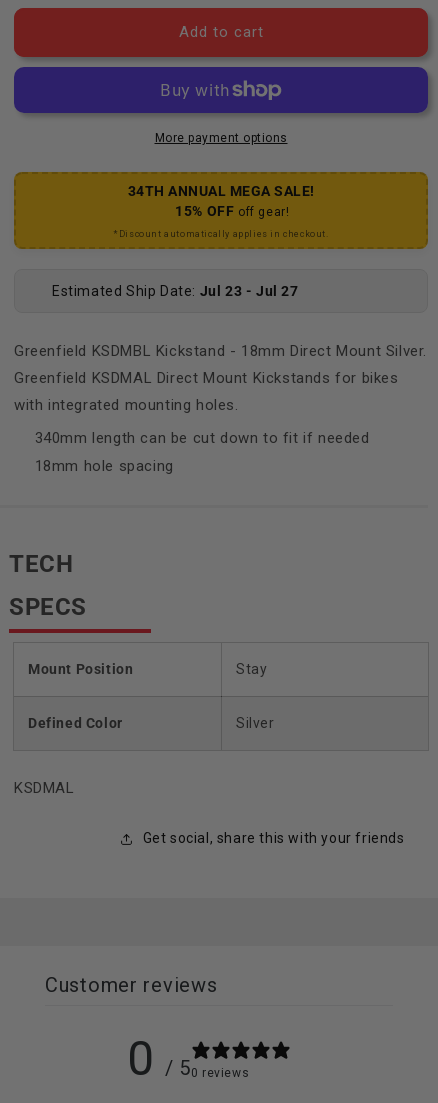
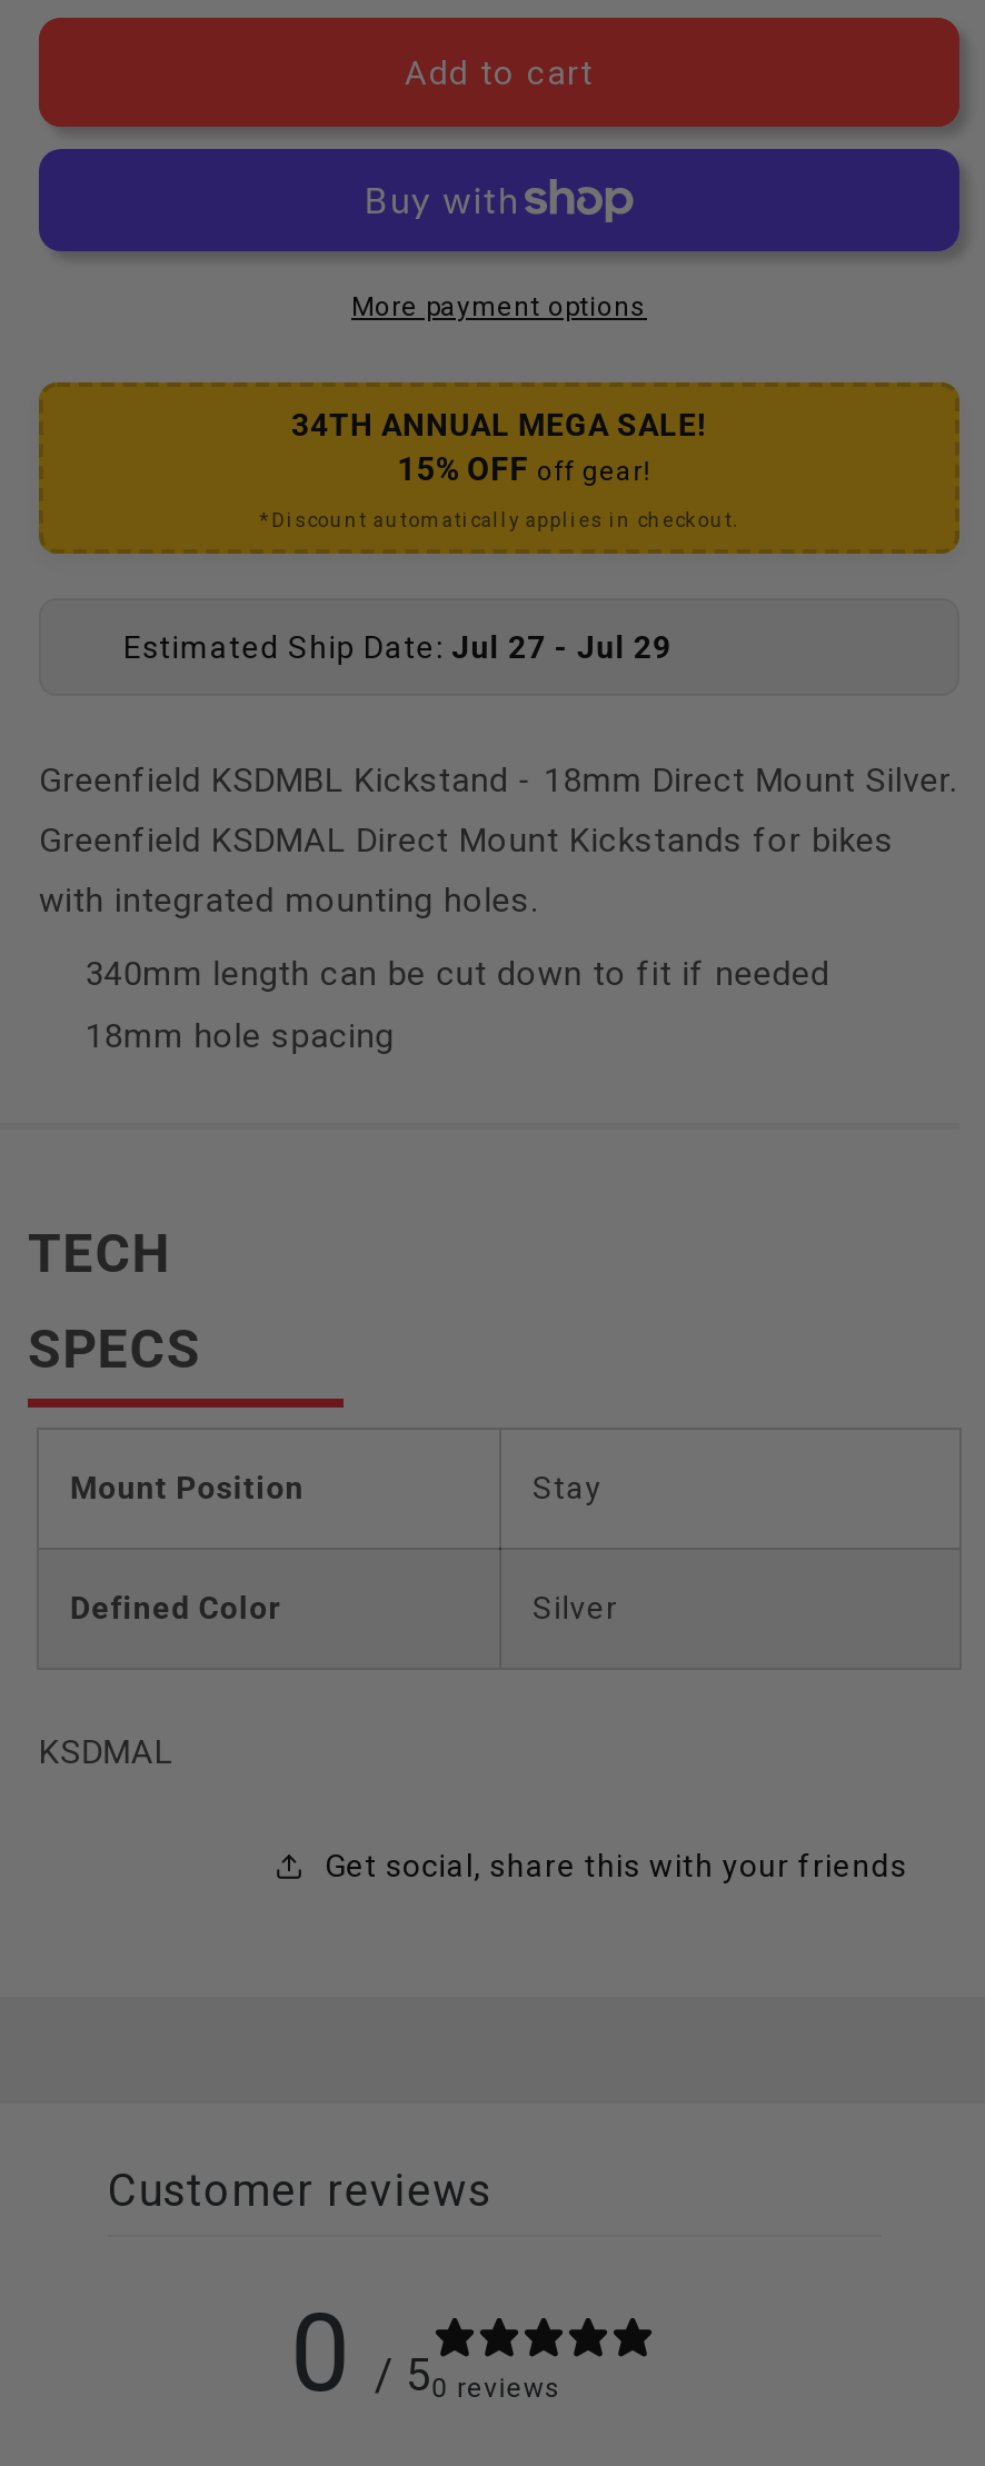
[52,283,299,299] Estimated Ship Date: Jul 23 - Jul 27 -> [123,630,672,666] Estimated Ship Date: Jul 27 - Jul 29

